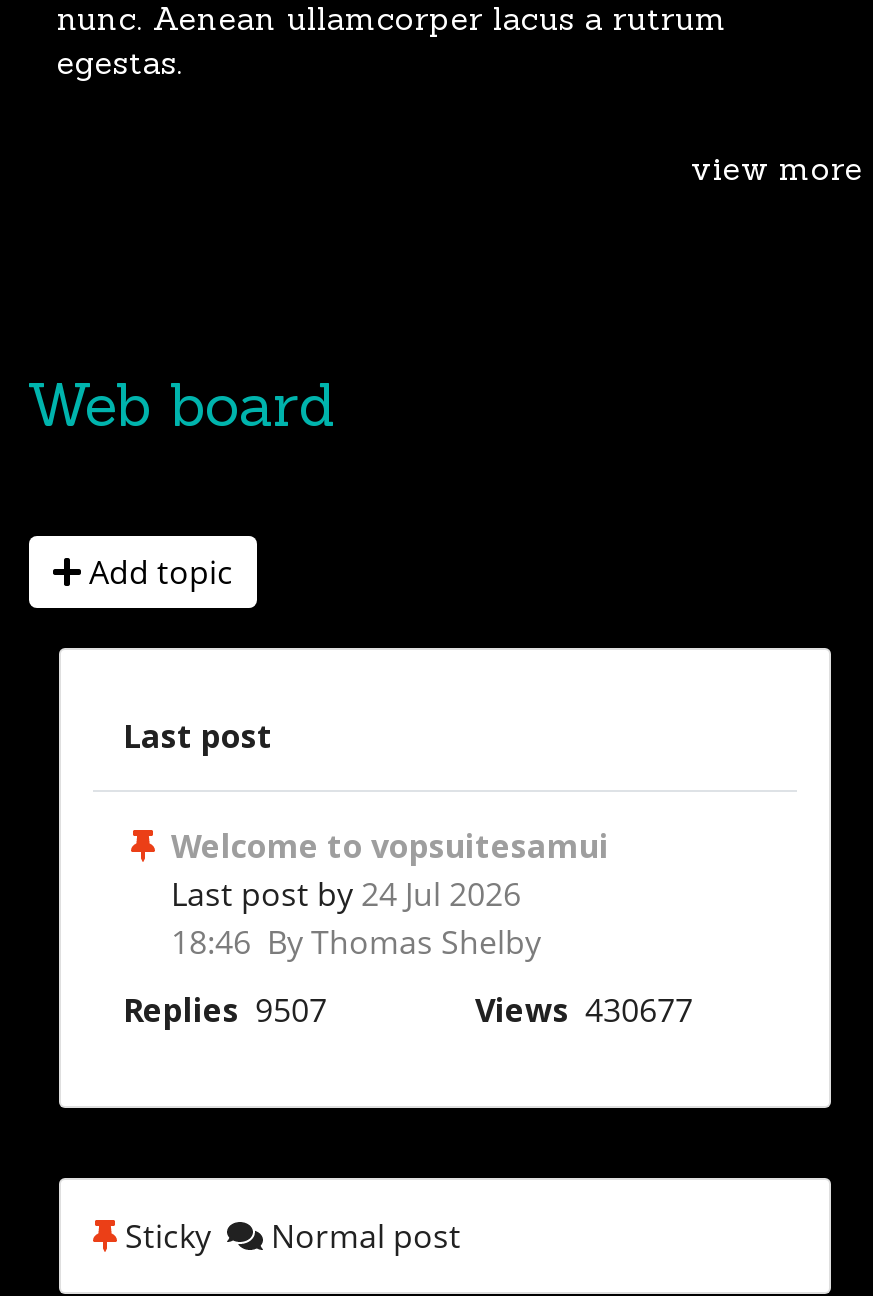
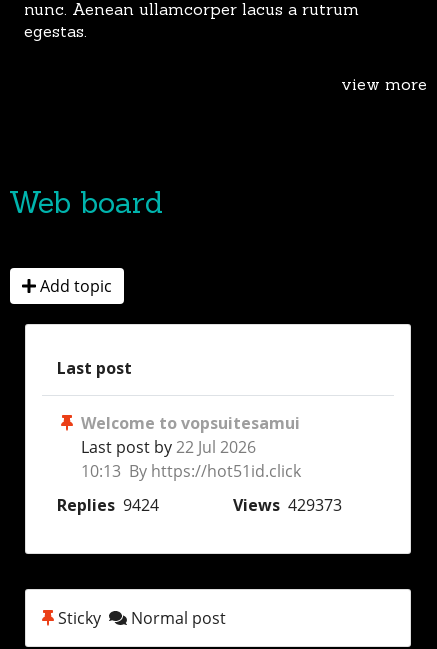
[171,873,541,965] Last post by 24 Jul 2026 | 18:46 By Thomas Shelby -> [81,436,301,482] Last post by 22 Jul 2026 | 10:13 By https://hot51id.click
[123,989,693,1033] Replies 9507 | Views 430677 -> [57,494,342,516] Replies 9424 | Views 429373

